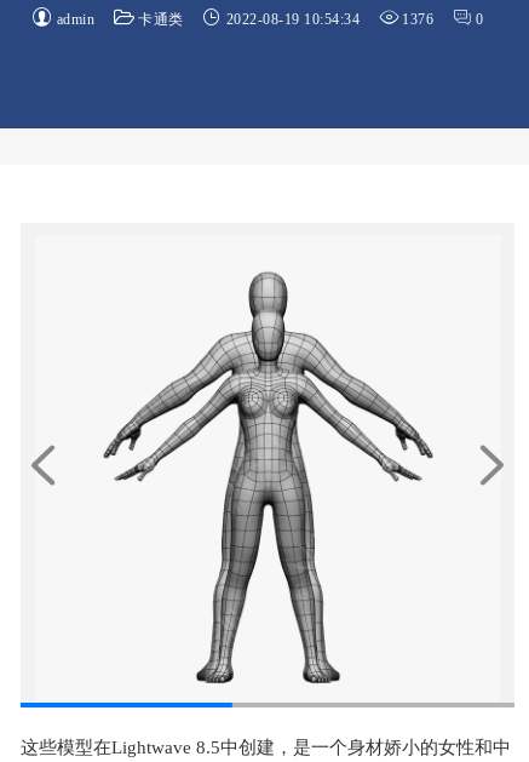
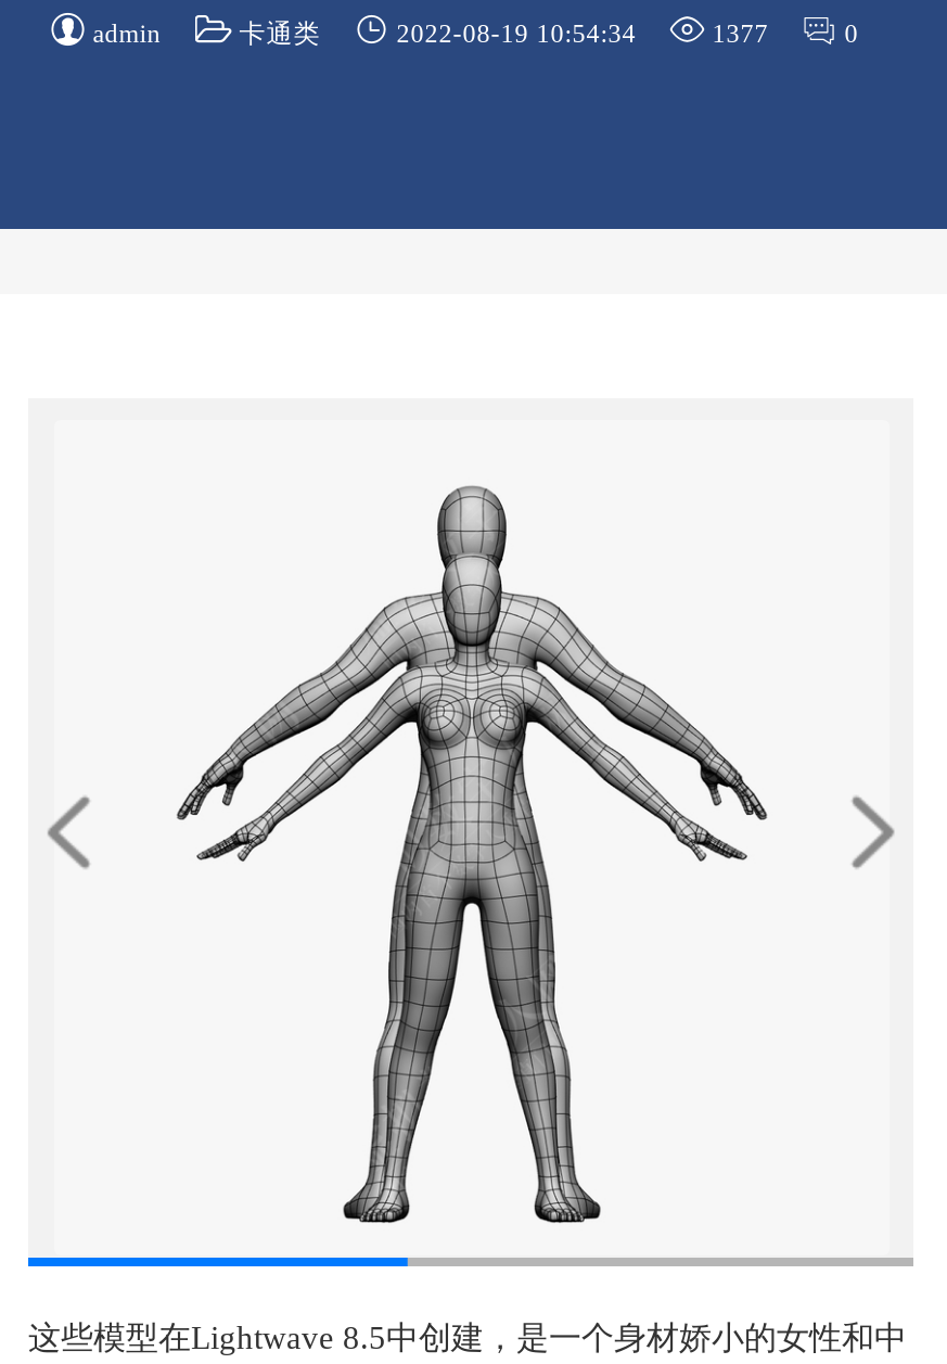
[402,11,434,28] 1376 -> [712,18,768,49] 1377

